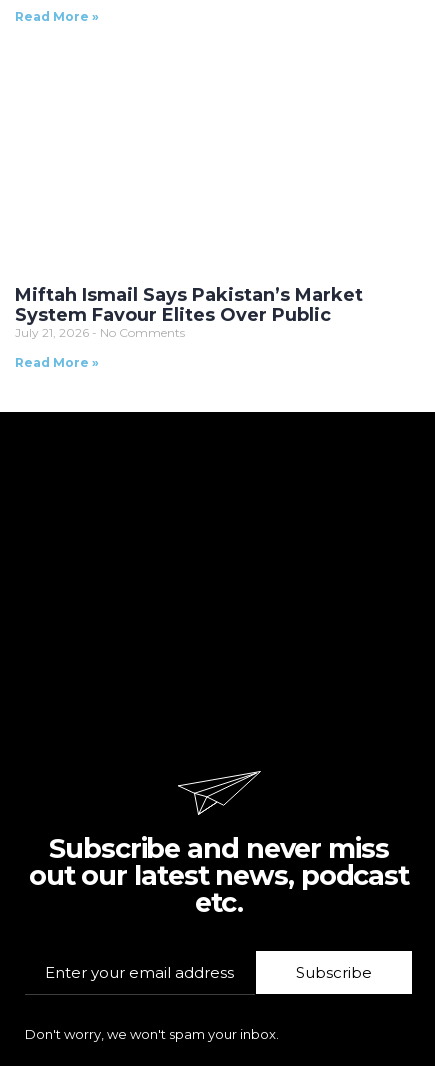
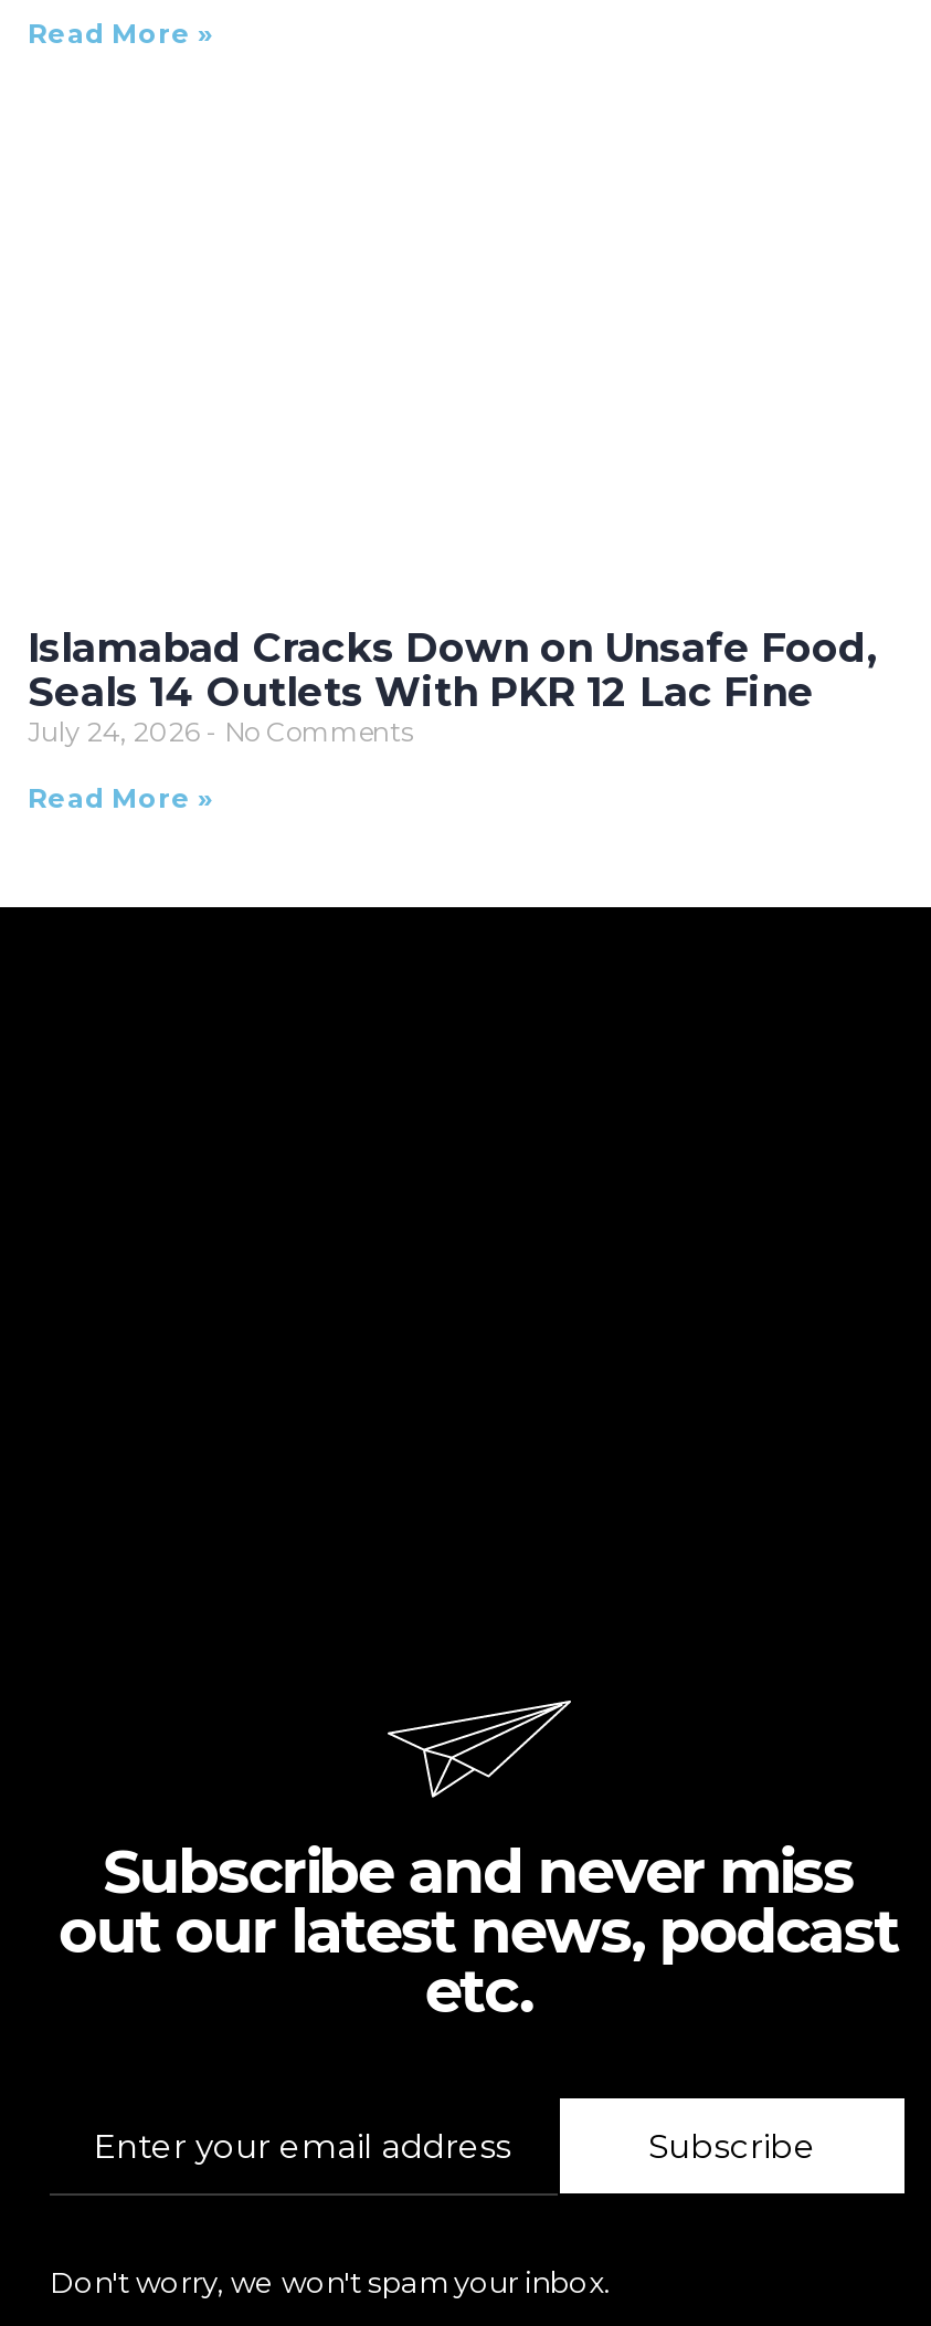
[15,284,363,340] Miftah Ismail Says Pakistan’s Market | System Favour Elites Over Public | July 21, 2026 No Comments -> [28,624,878,748] Islamabad Cracks Down on Unsafe Food, | Seals 14 Outlets With PKR 12 Lac Fine | July 24, 2026 No Comments

